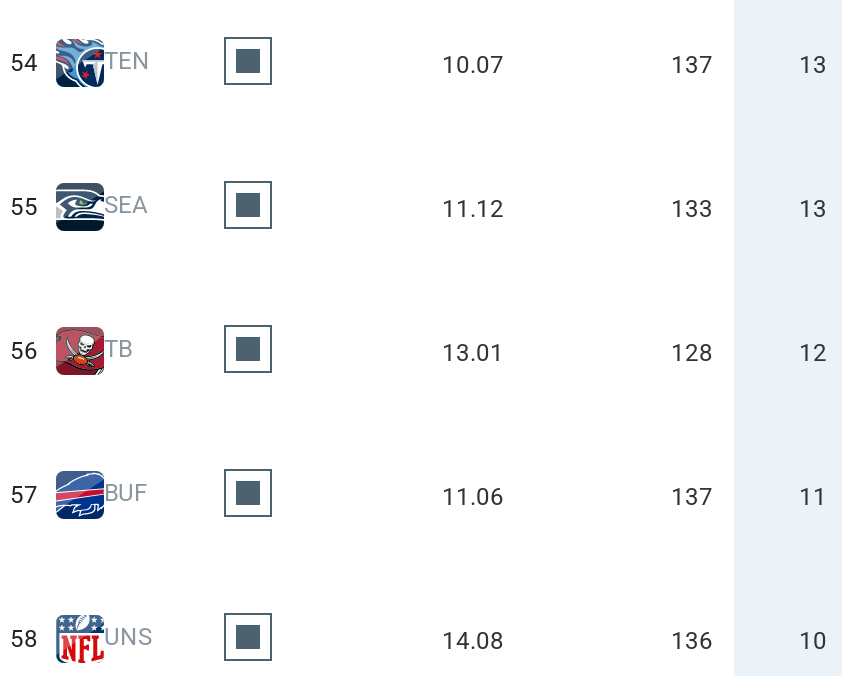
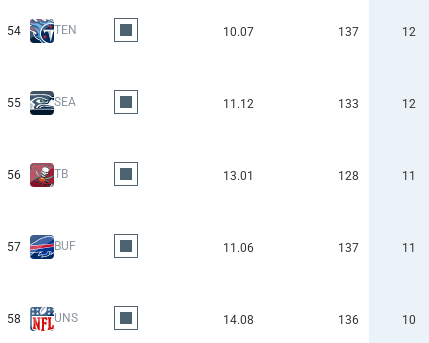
[799,51,827,79] 13 -> [401,25,415,39] 12
[799,195,827,223] 13 -> [401,97,415,111] 12
[799,339,827,367] 12 -> [401,169,415,183] 11

